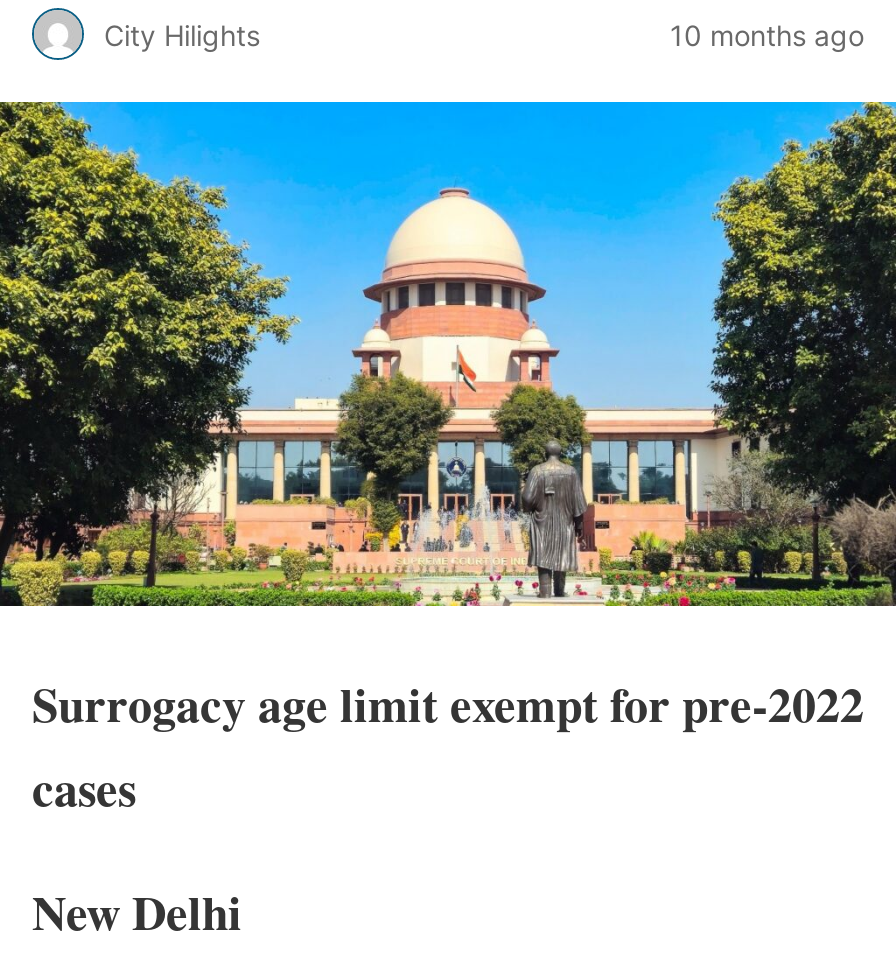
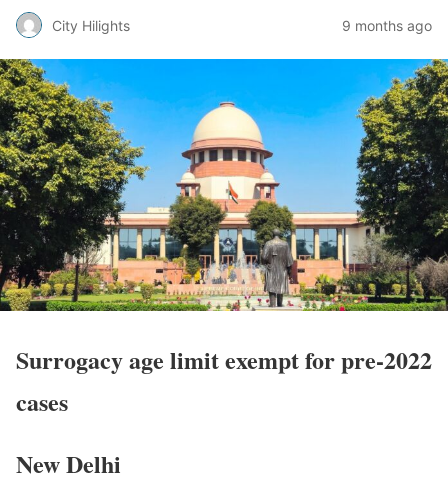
[670,17,864,51] 10 months ago -> [342,16,432,33] 9 months ago

